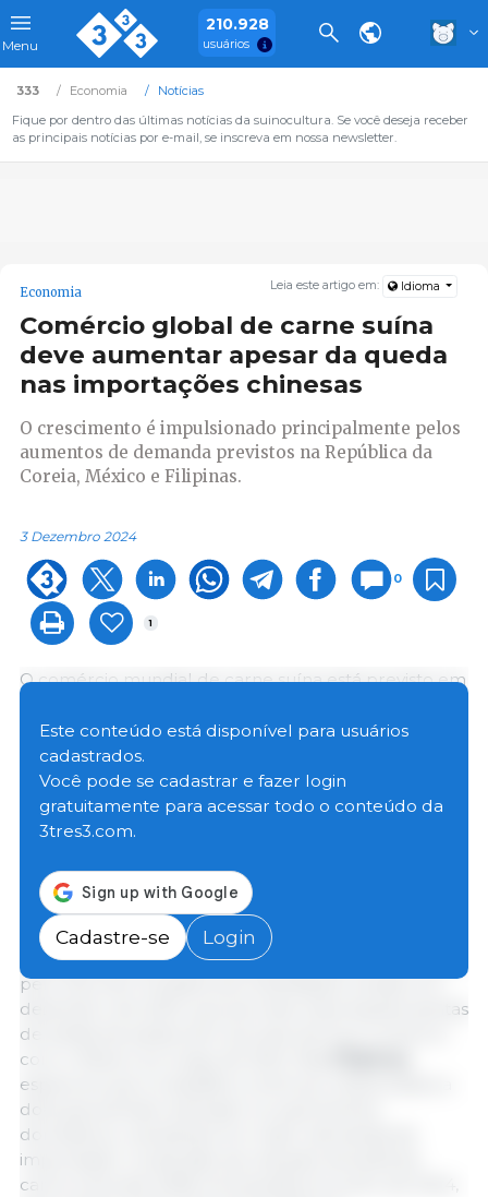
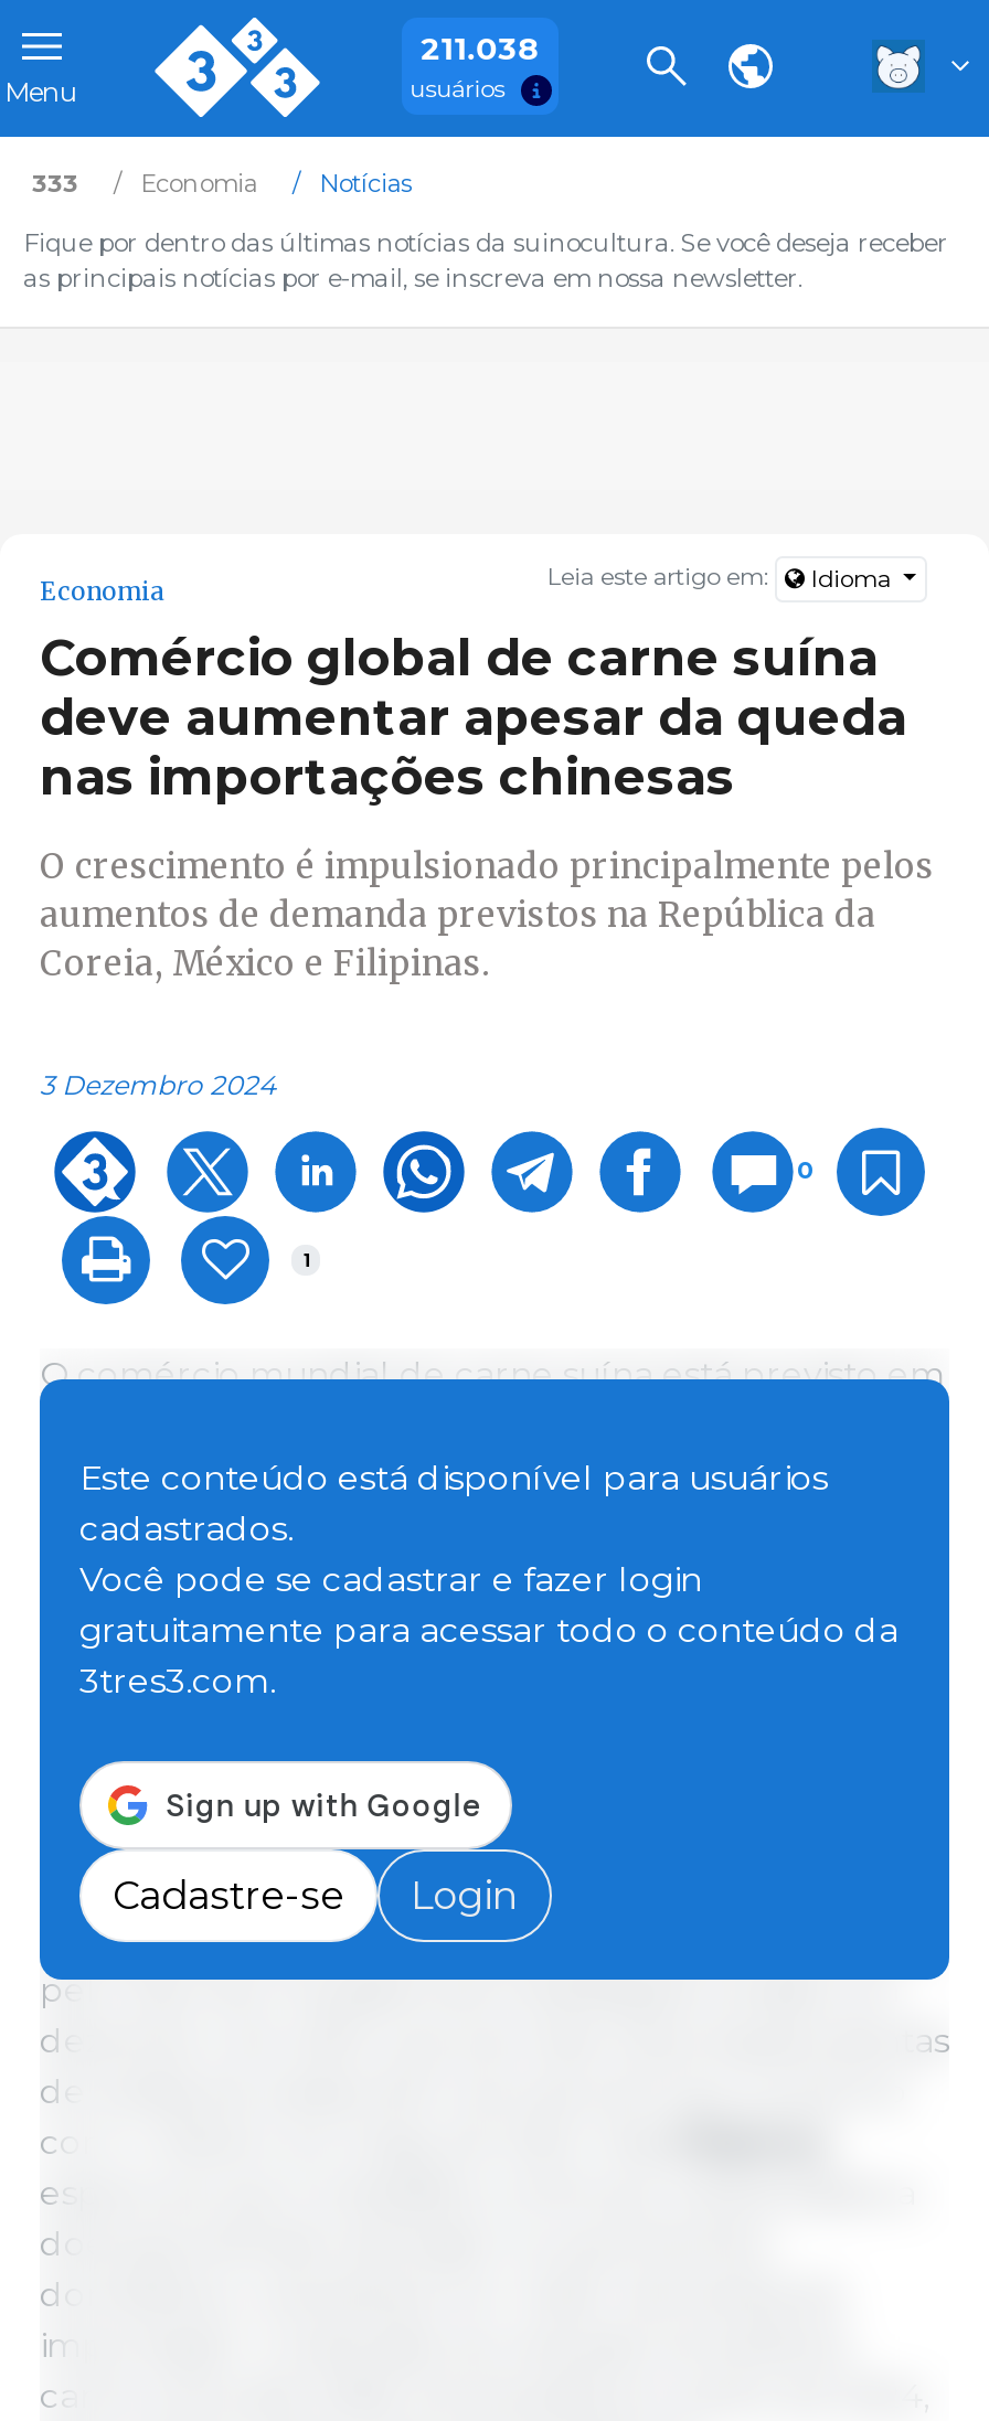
[206,14,269,33] 210.928 -> [421,28,540,67] 211.038

